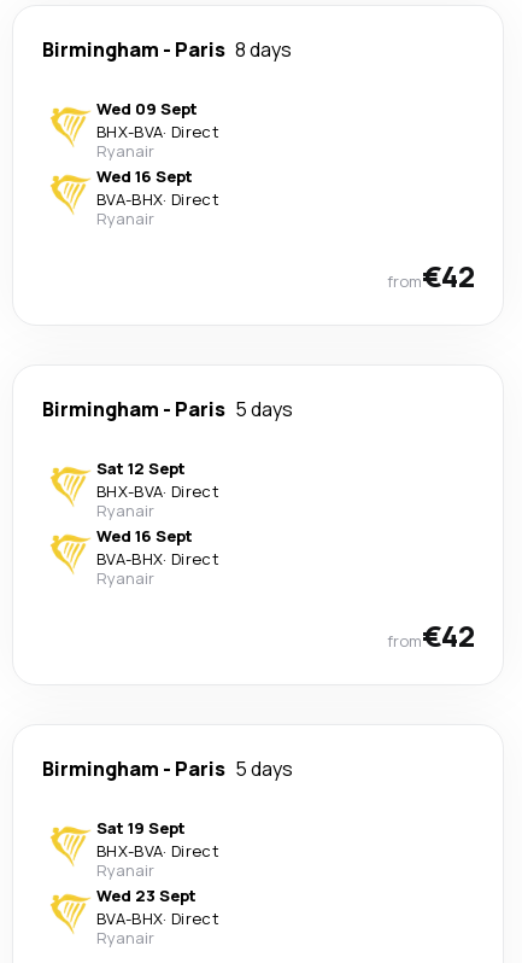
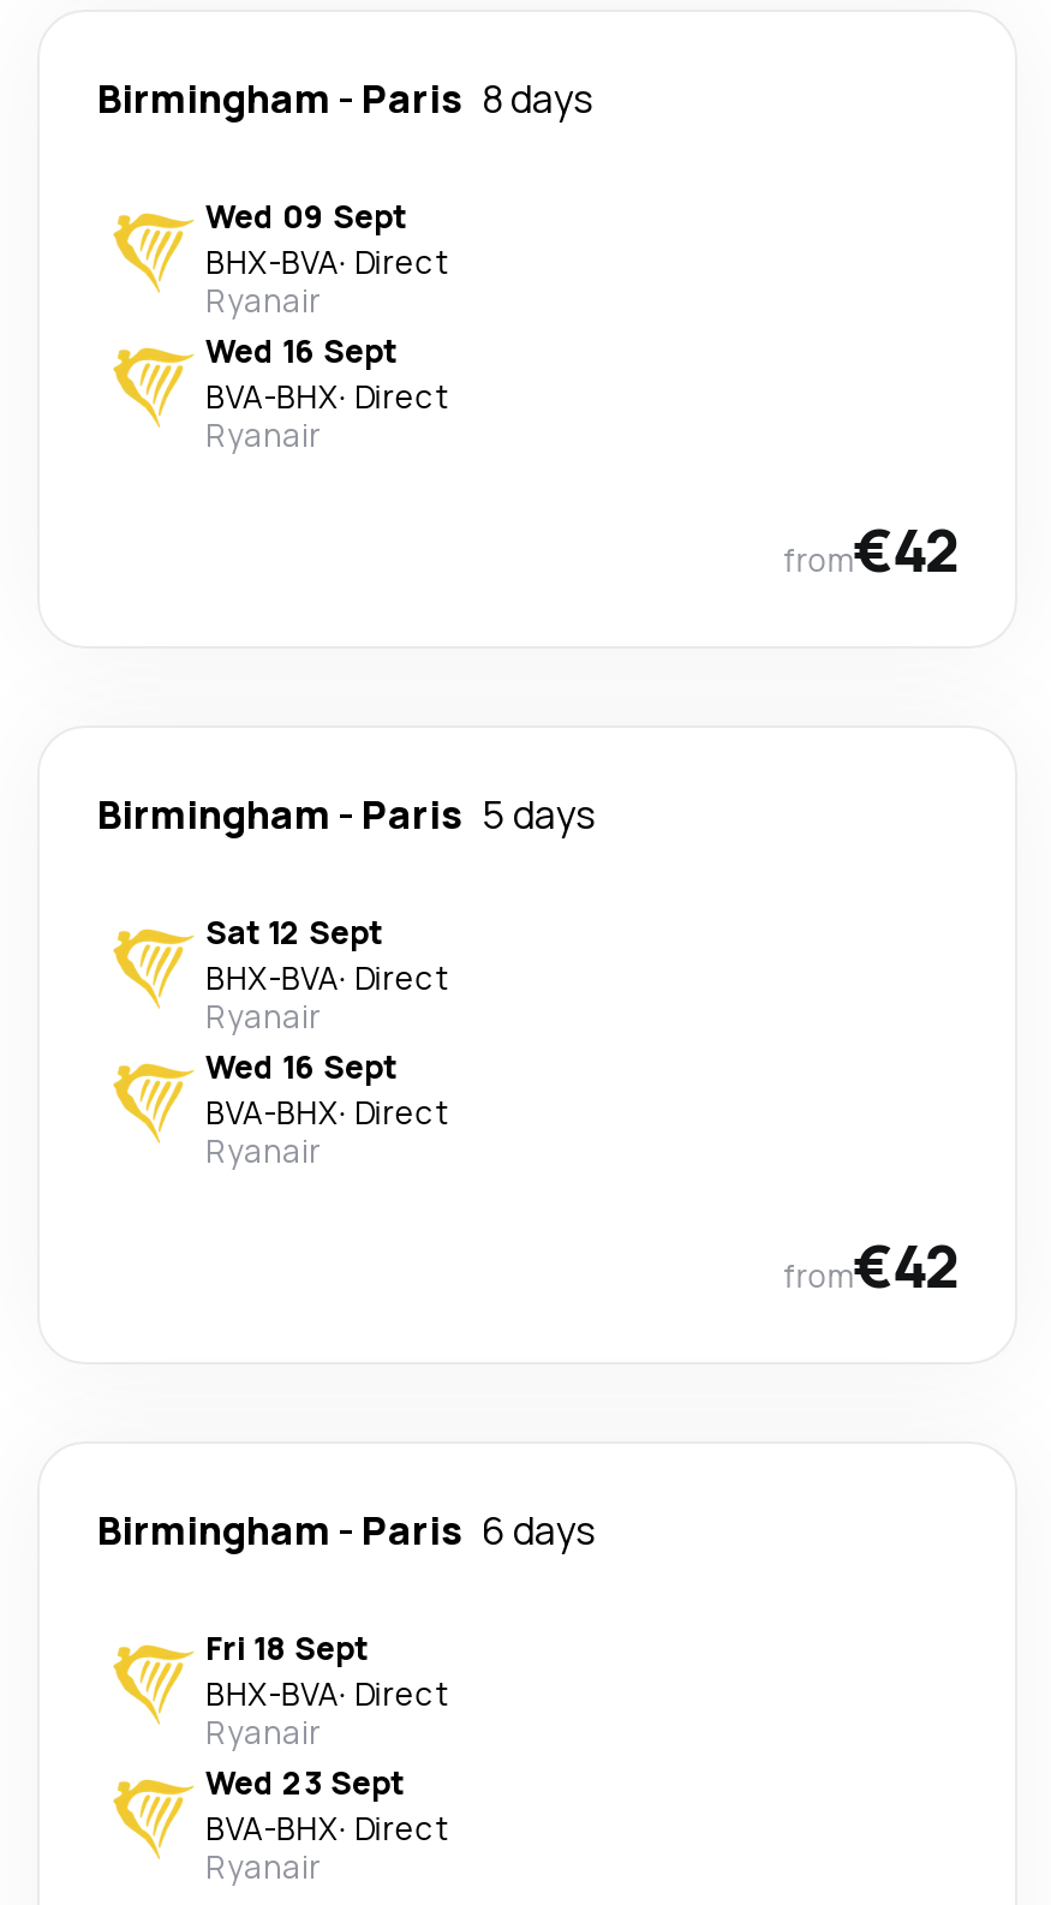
[42,755,293,782] Birmingham - Paris 5 days -> [97,1504,597,1557] Birmingham - Paris 6 days
[96,817,186,839] Sat 19 Sept -> [205,1626,369,1670] Fri 18 Sept

